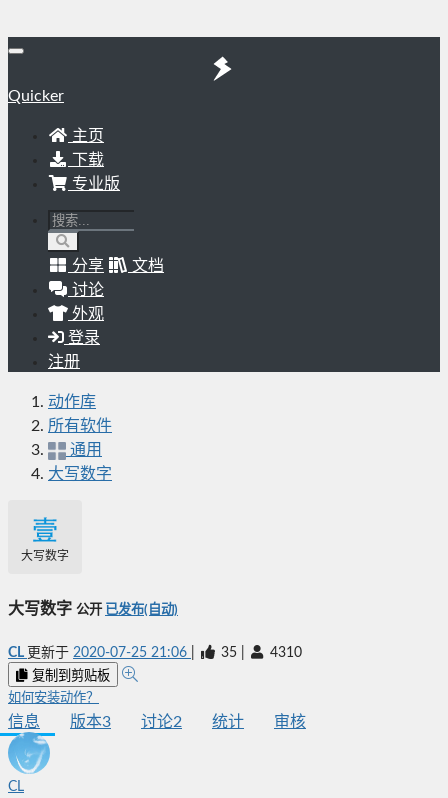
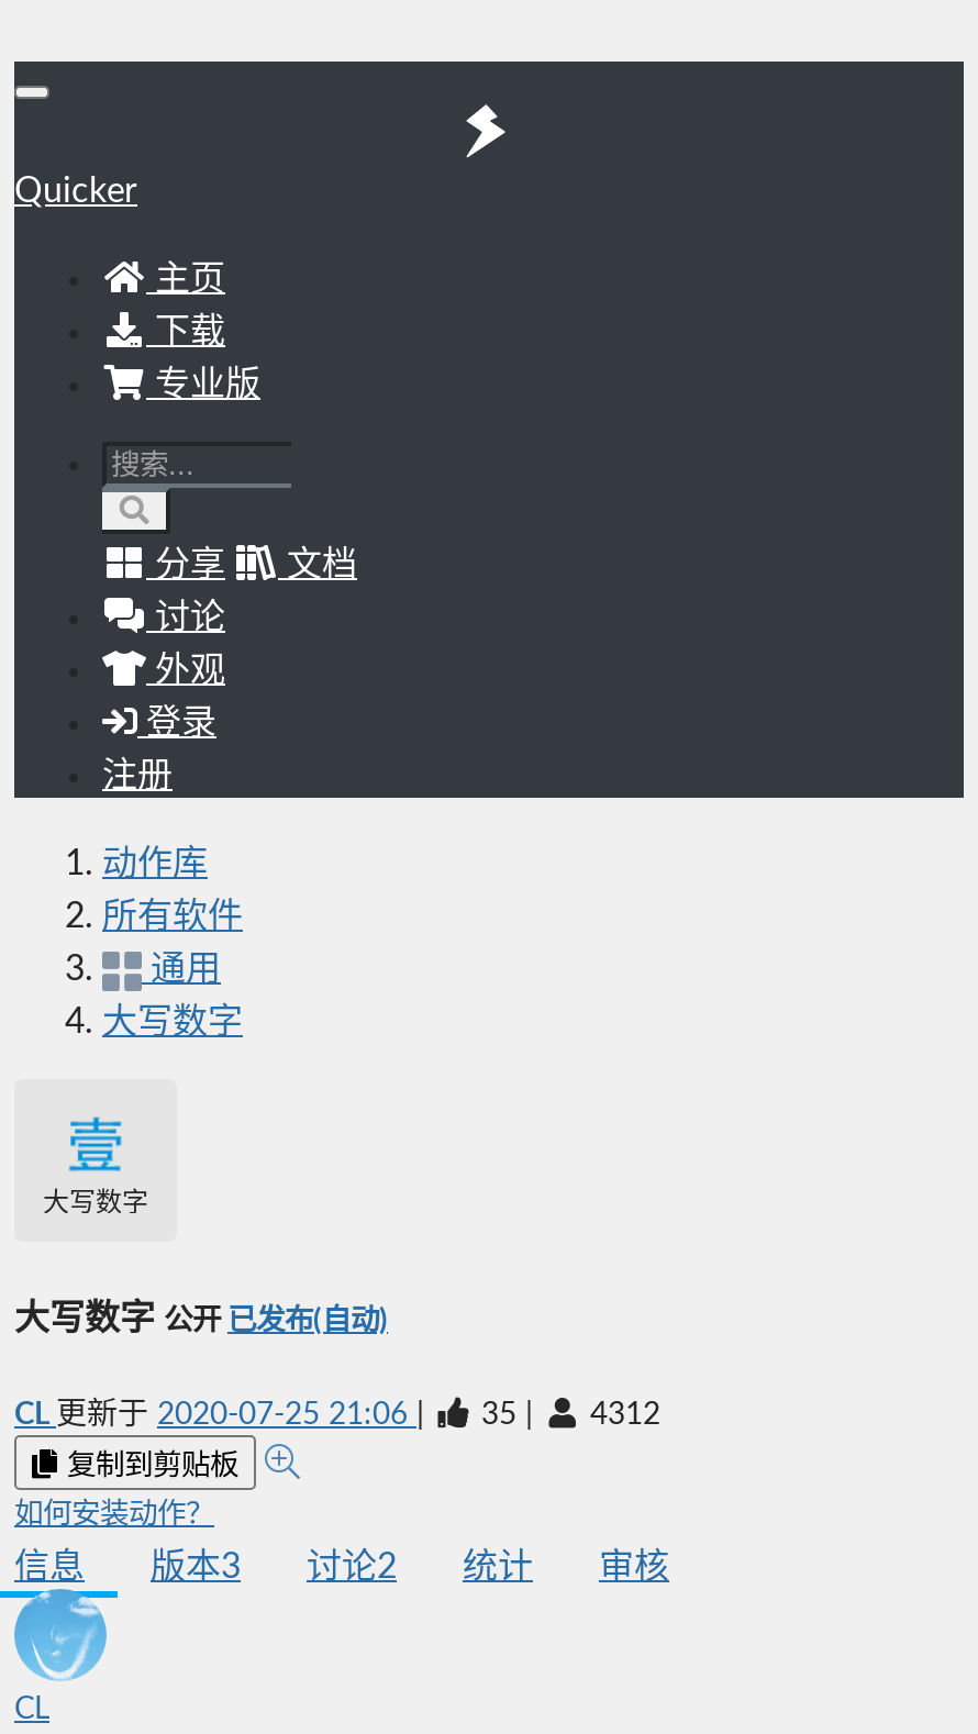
[266,645,302,659] 4310 -> [581,1399,660,1430] 4312

